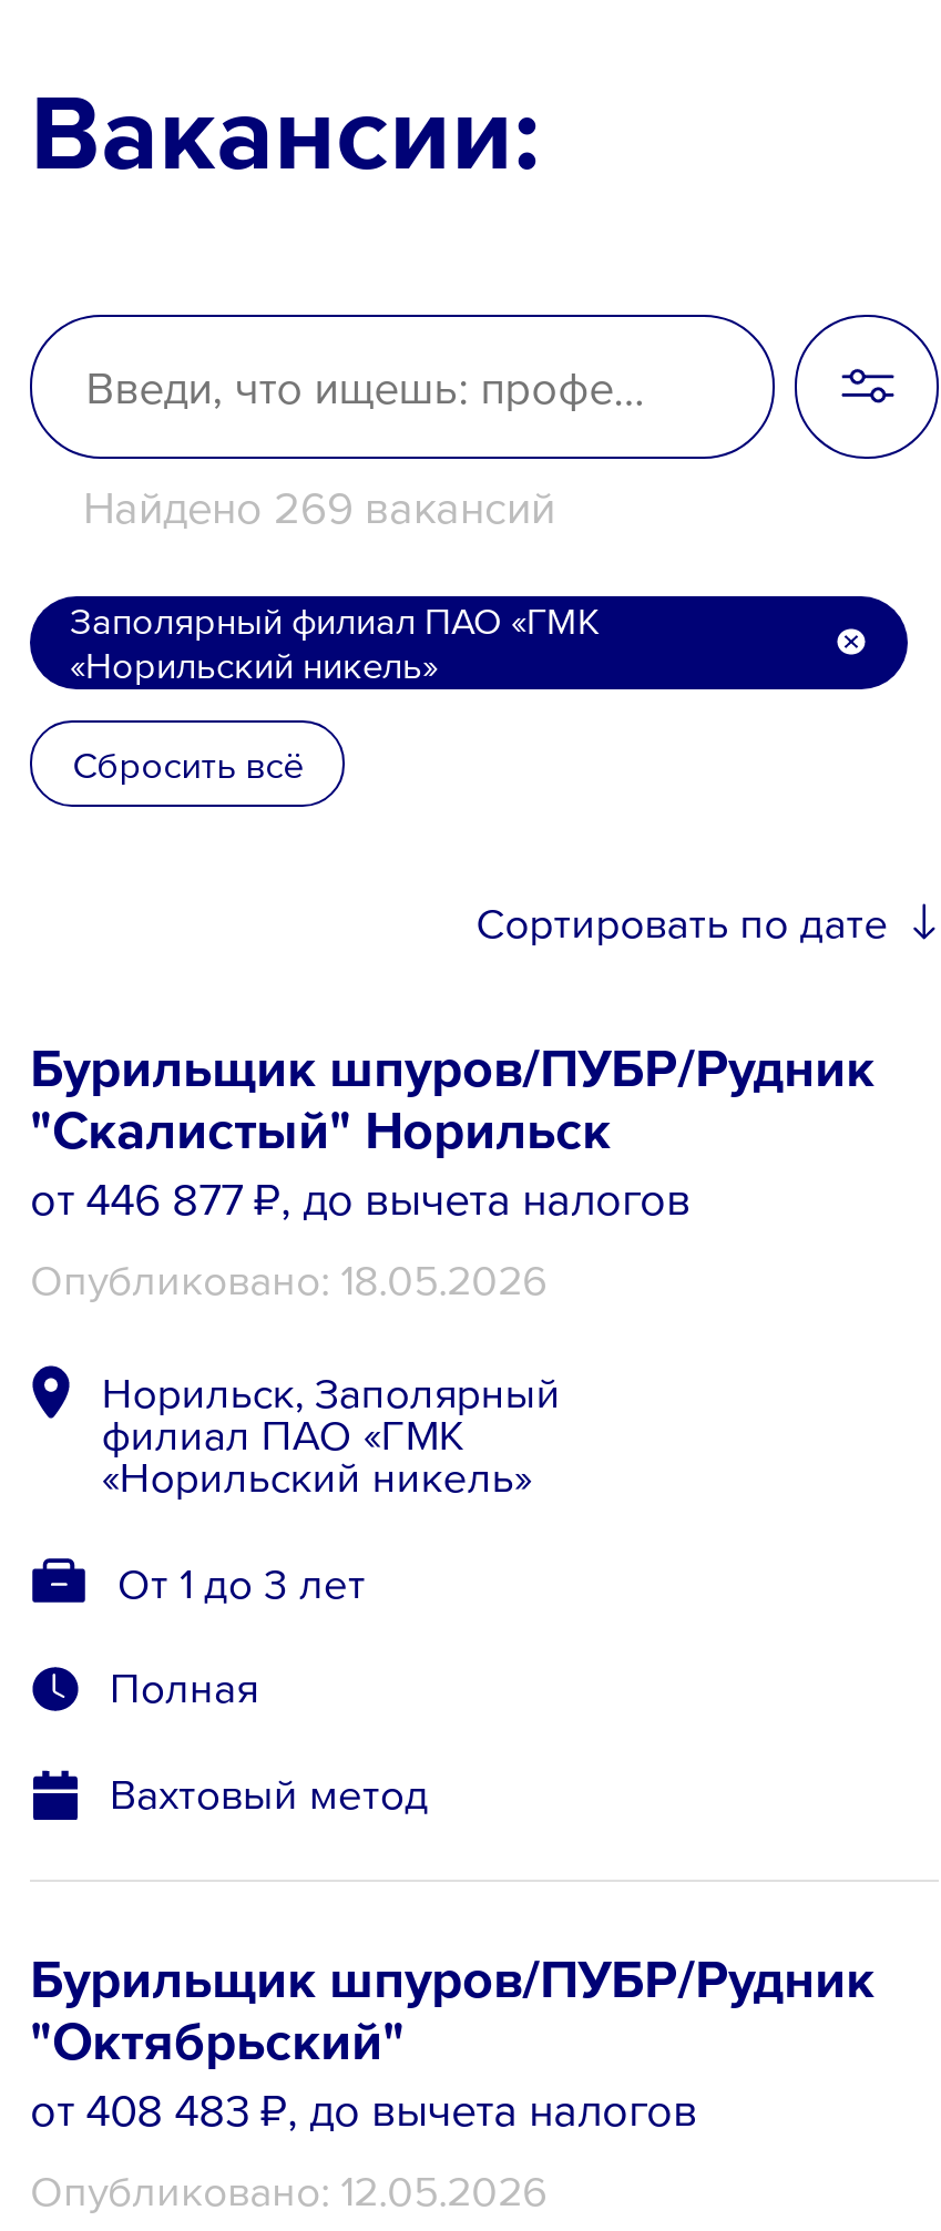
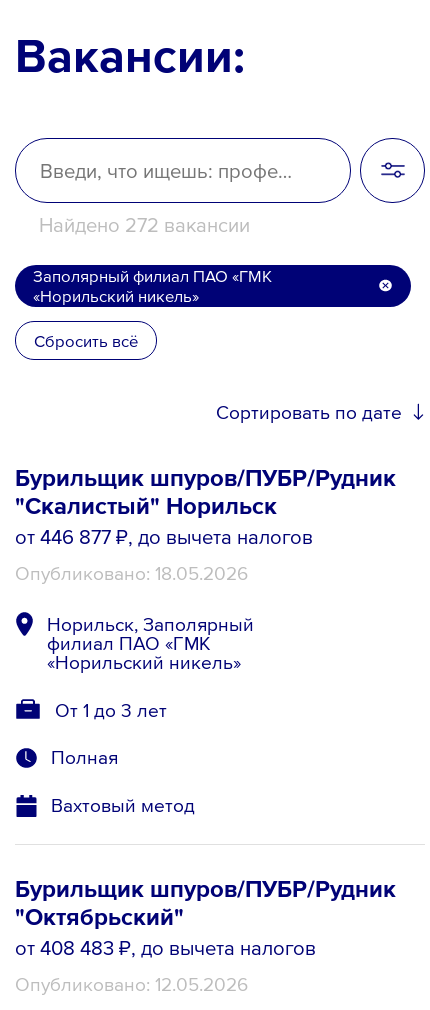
[83,475,555,537] Найдено 269 вакансий -> [39,210,250,238] Найдено 272 вакансии

